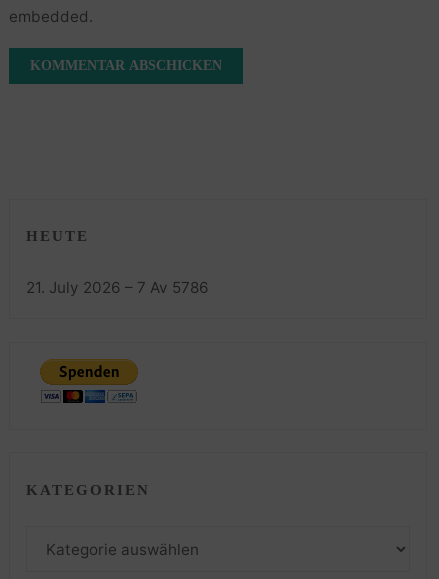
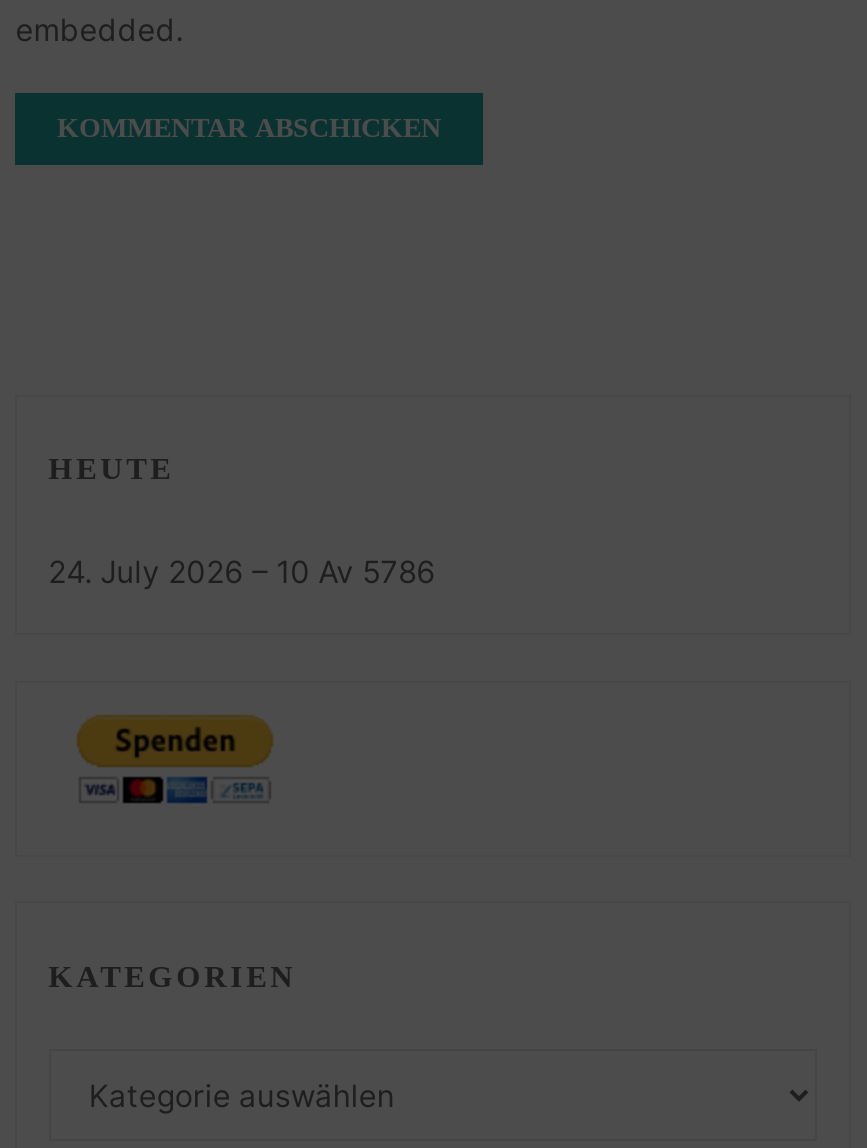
[26,278,209,297] 21. July 2026 – 7 Av 5786 -> [48,552,436,590] 24. July 2026 – 10 Av 5786

